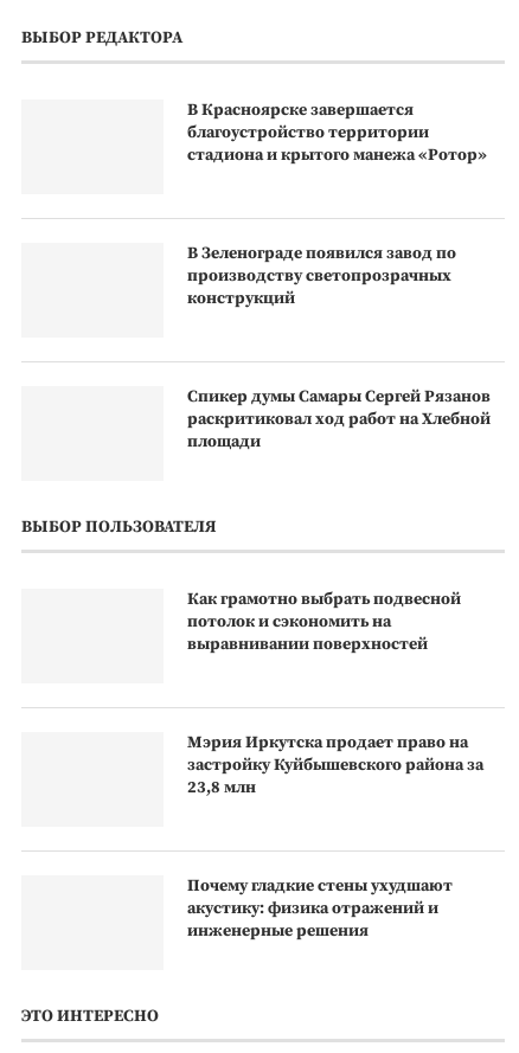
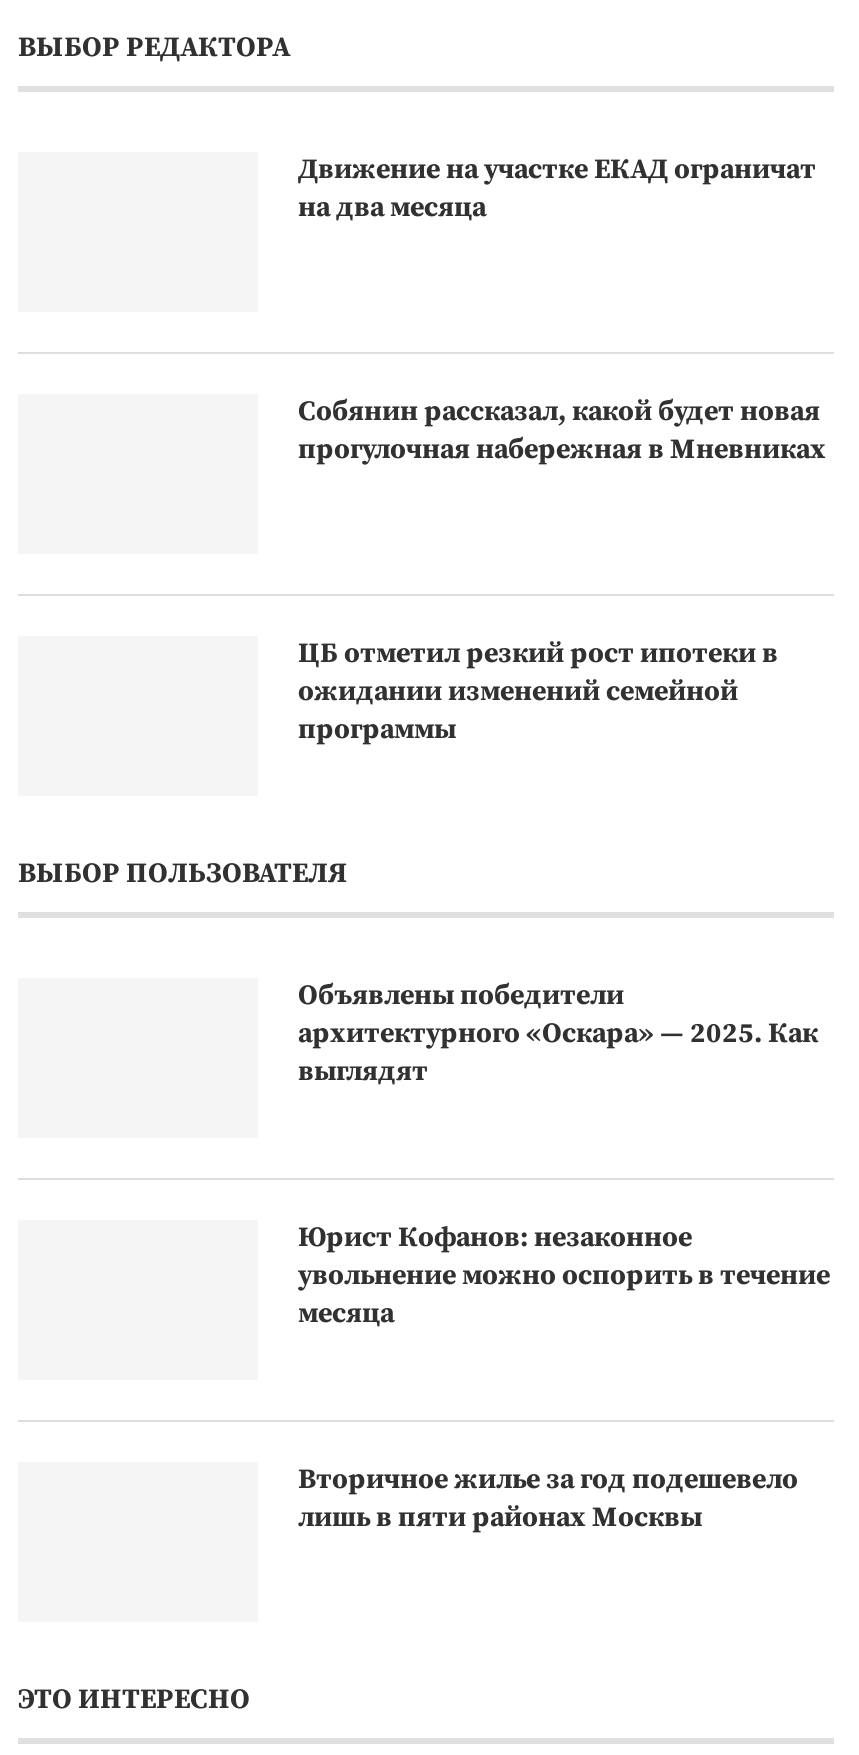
[187,99,487,165] В Красноярске завершается | благоустройство территории | стадиона и крытого манежа «Ротор» -> [298,151,816,225] Движение на участке ЕКАД ограничат | на два месяца
[187,242,456,309] В Зеленограде появился завод по | производству светопрозрачных | конструкций -> [298,393,826,467] Собянин рассказал, какой будет новая | прогулочная набережная в Мневниках
[187,386,491,452] Спикер думы Самары Сергей Рязанов | раскритиковал ход работ на Хлебной | площади -> [298,635,778,747] ЦБ отметил резкий рост ипотеки в | ожидании изменений семейной | программы
[187,588,461,655] Как грамотно выбрать подвесной | потолок и сэкономить на | выравнивании поверхностей -> [298,977,818,1089] Объявлены победители | архитектурного «Оскара» — 2025. Как | выглядят
[187,732,483,798] Мэрия Иркутска продает право на | застройку Куйбышевского района за | 23,8 млн -> [298,1219,830,1331] Юрист Кофанов: незаконное | увольнение можно оспорить в течение | месяца
[187,875,453,941] Почему гладкие стены ухудшают | акустику: физика отражений и | инженерные решения -> [298,1461,798,1535] Вторичное жилье за год подешевело | лишь в пяти районах Москвы

